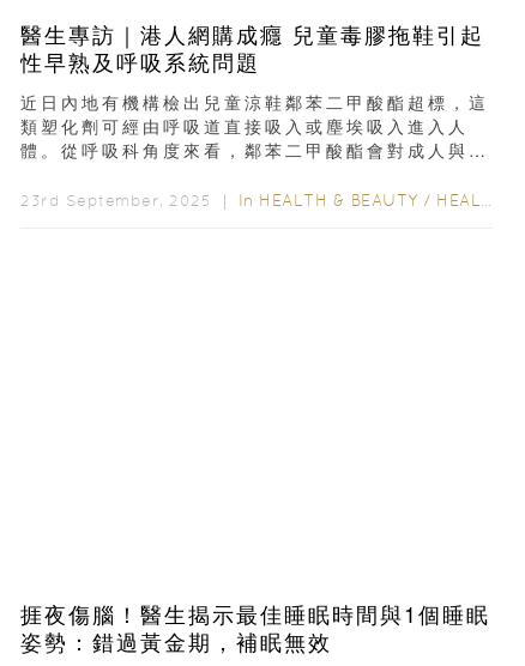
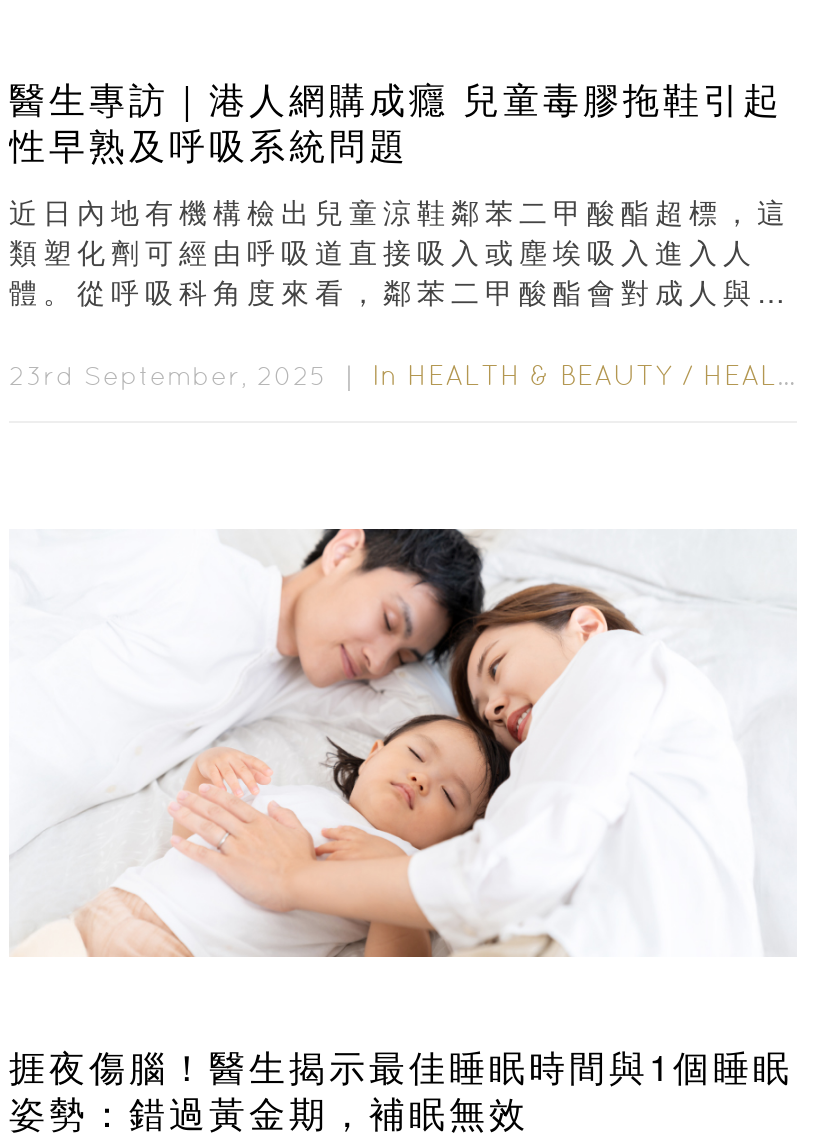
none -> [11,527,795,959] [image]

